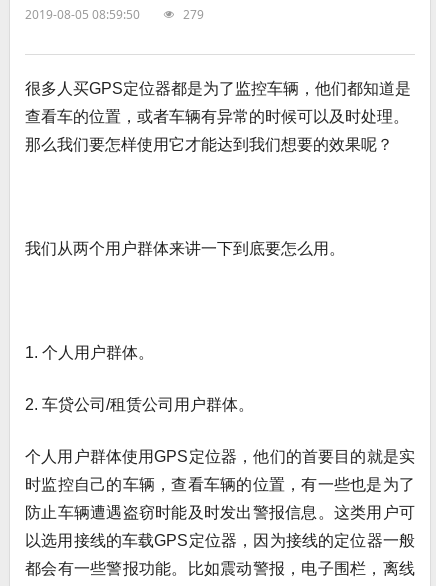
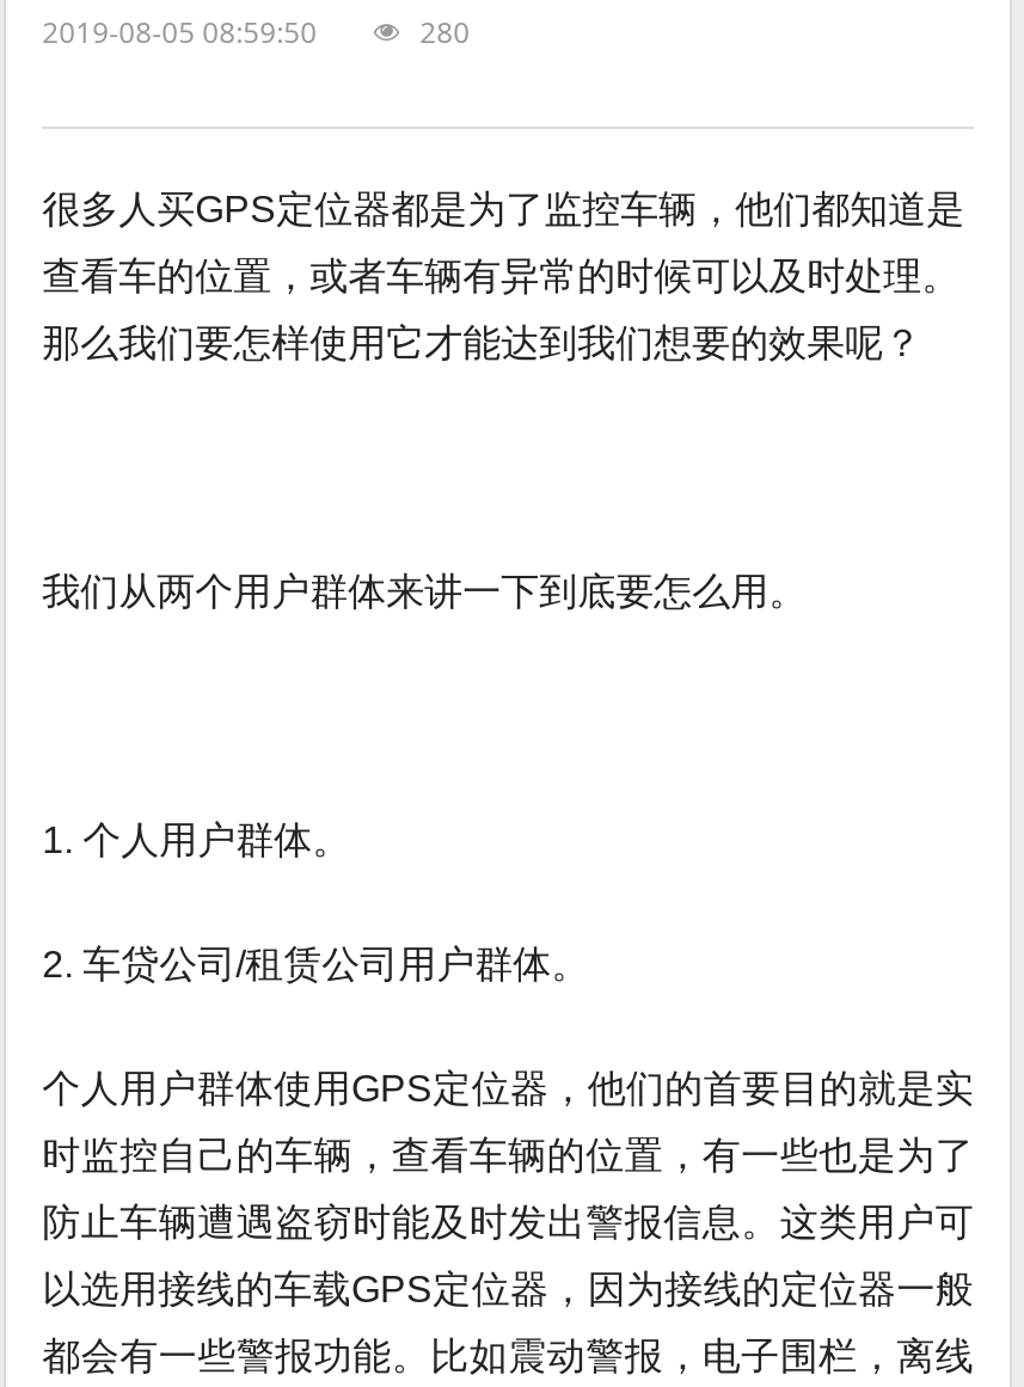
[183,6,204,23] 279 -> [420,12,470,53] 280

